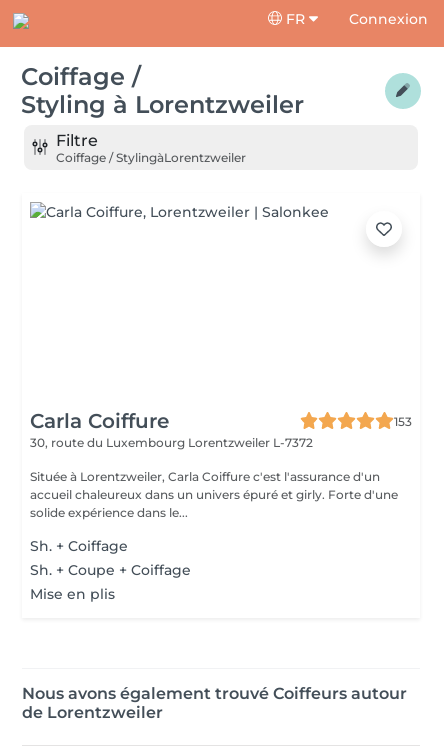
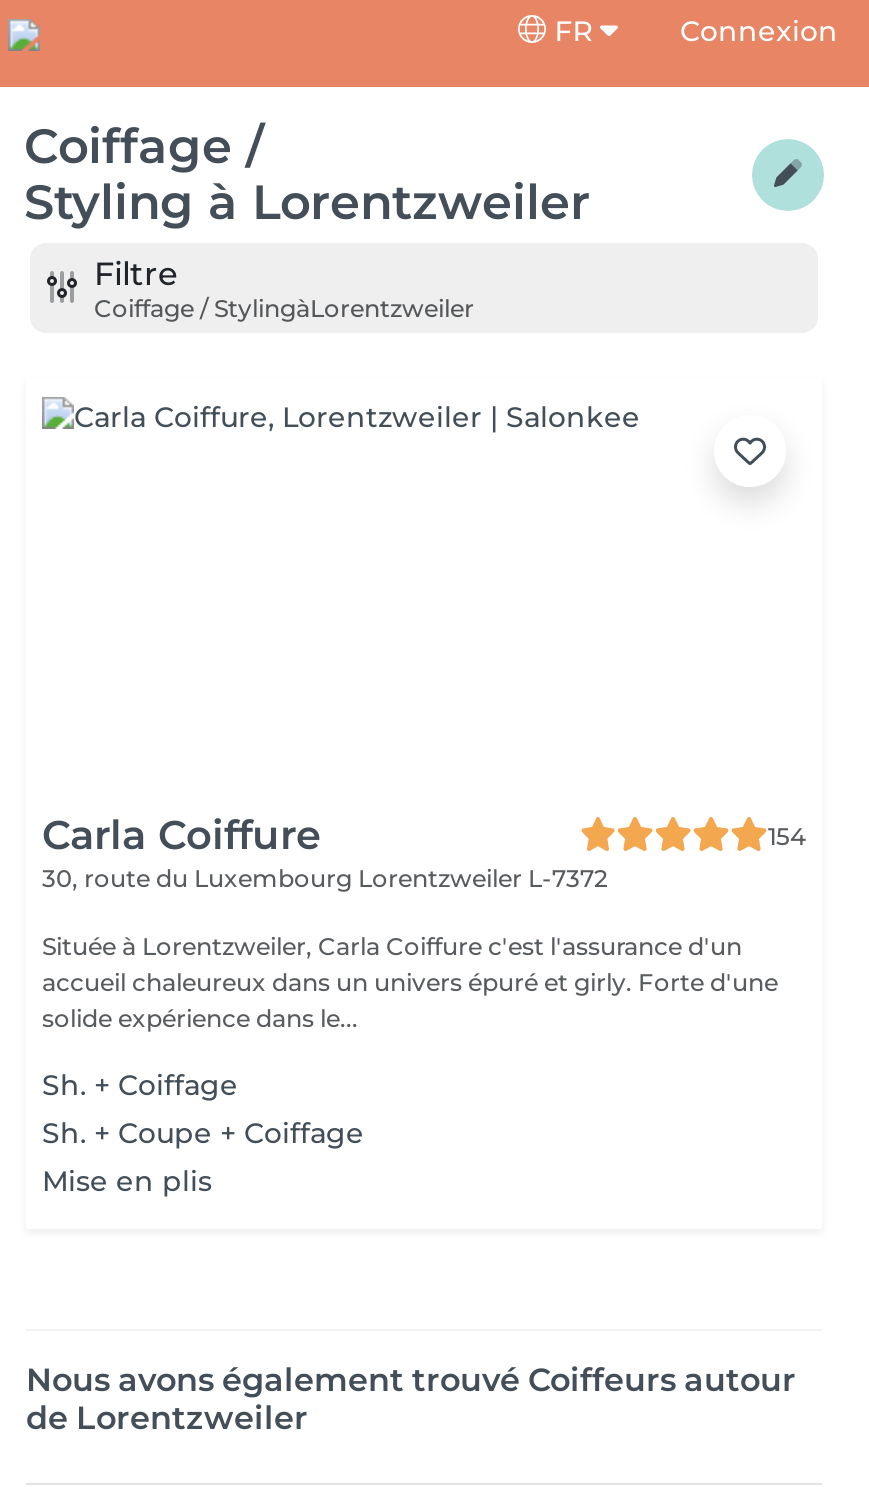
[394,414,412,429] 153 -> [768,821,806,851] 154

